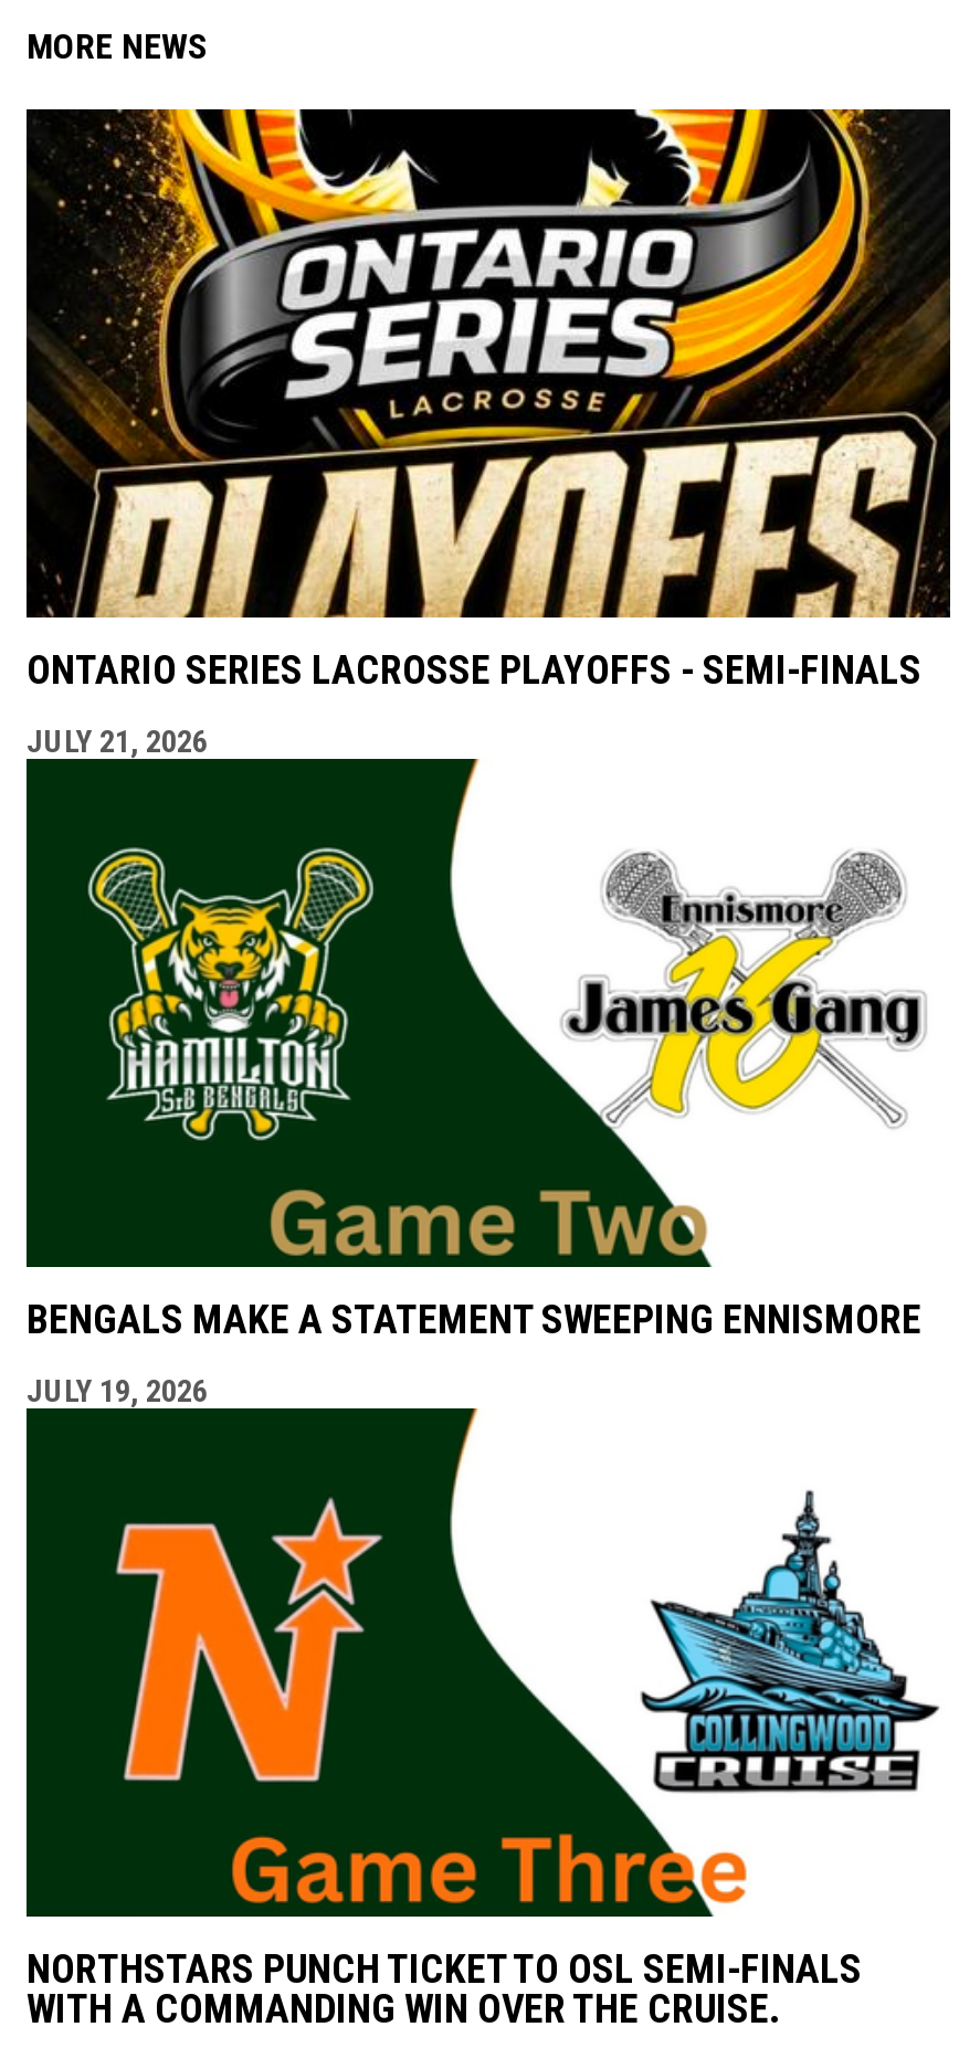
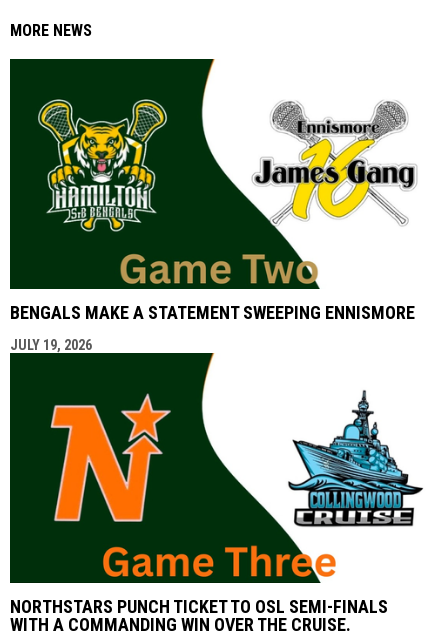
[27,107,952,759] [image] | ONTARIO SERIES LACROSSE PLAYOFFS - SEMI-FINALS | JULY 21, 2026 -> none

